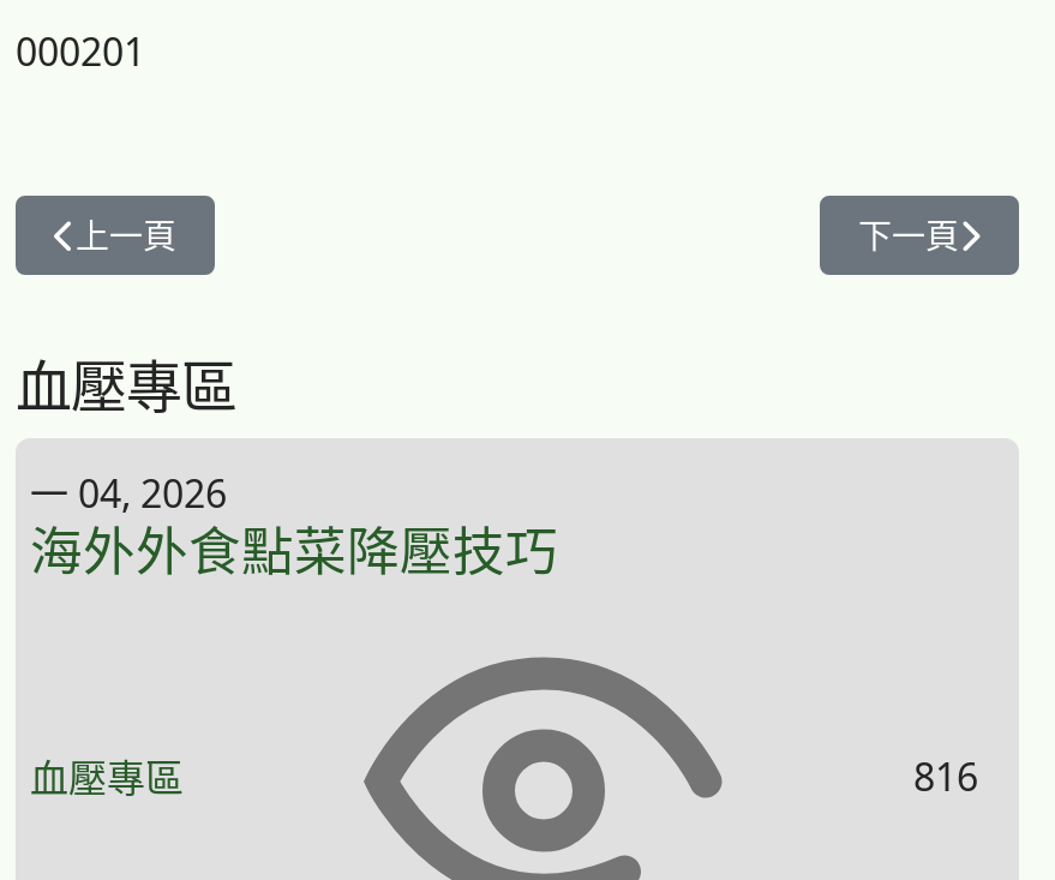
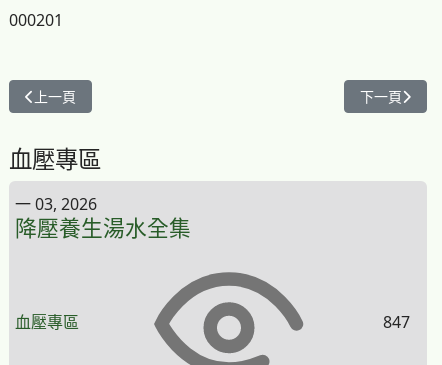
[30,467,558,585] 一 04, 2026 | 海外外食點菜降壓技巧 -> [15,193,191,242] 一 03, 2026 | 降壓養生湯水全集
[904,751,978,804] 816 -> [379,311,410,333] 847

